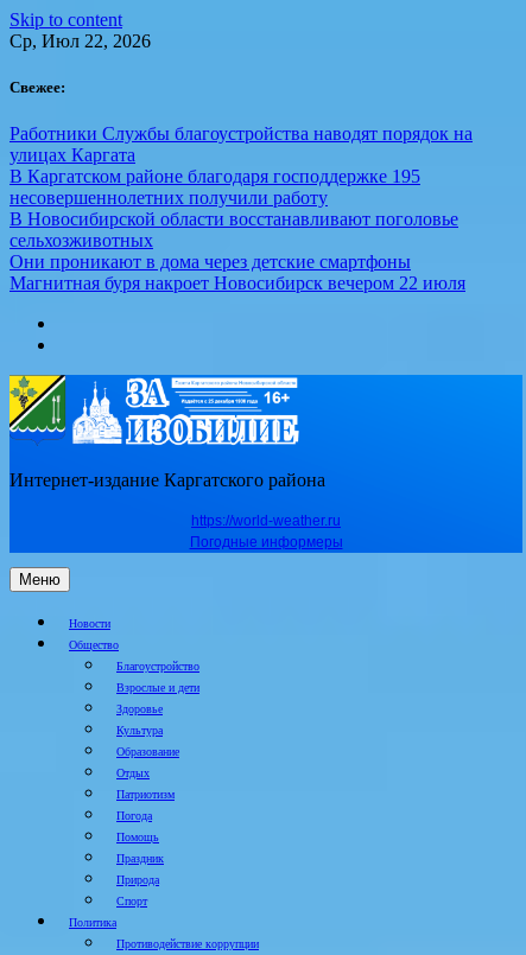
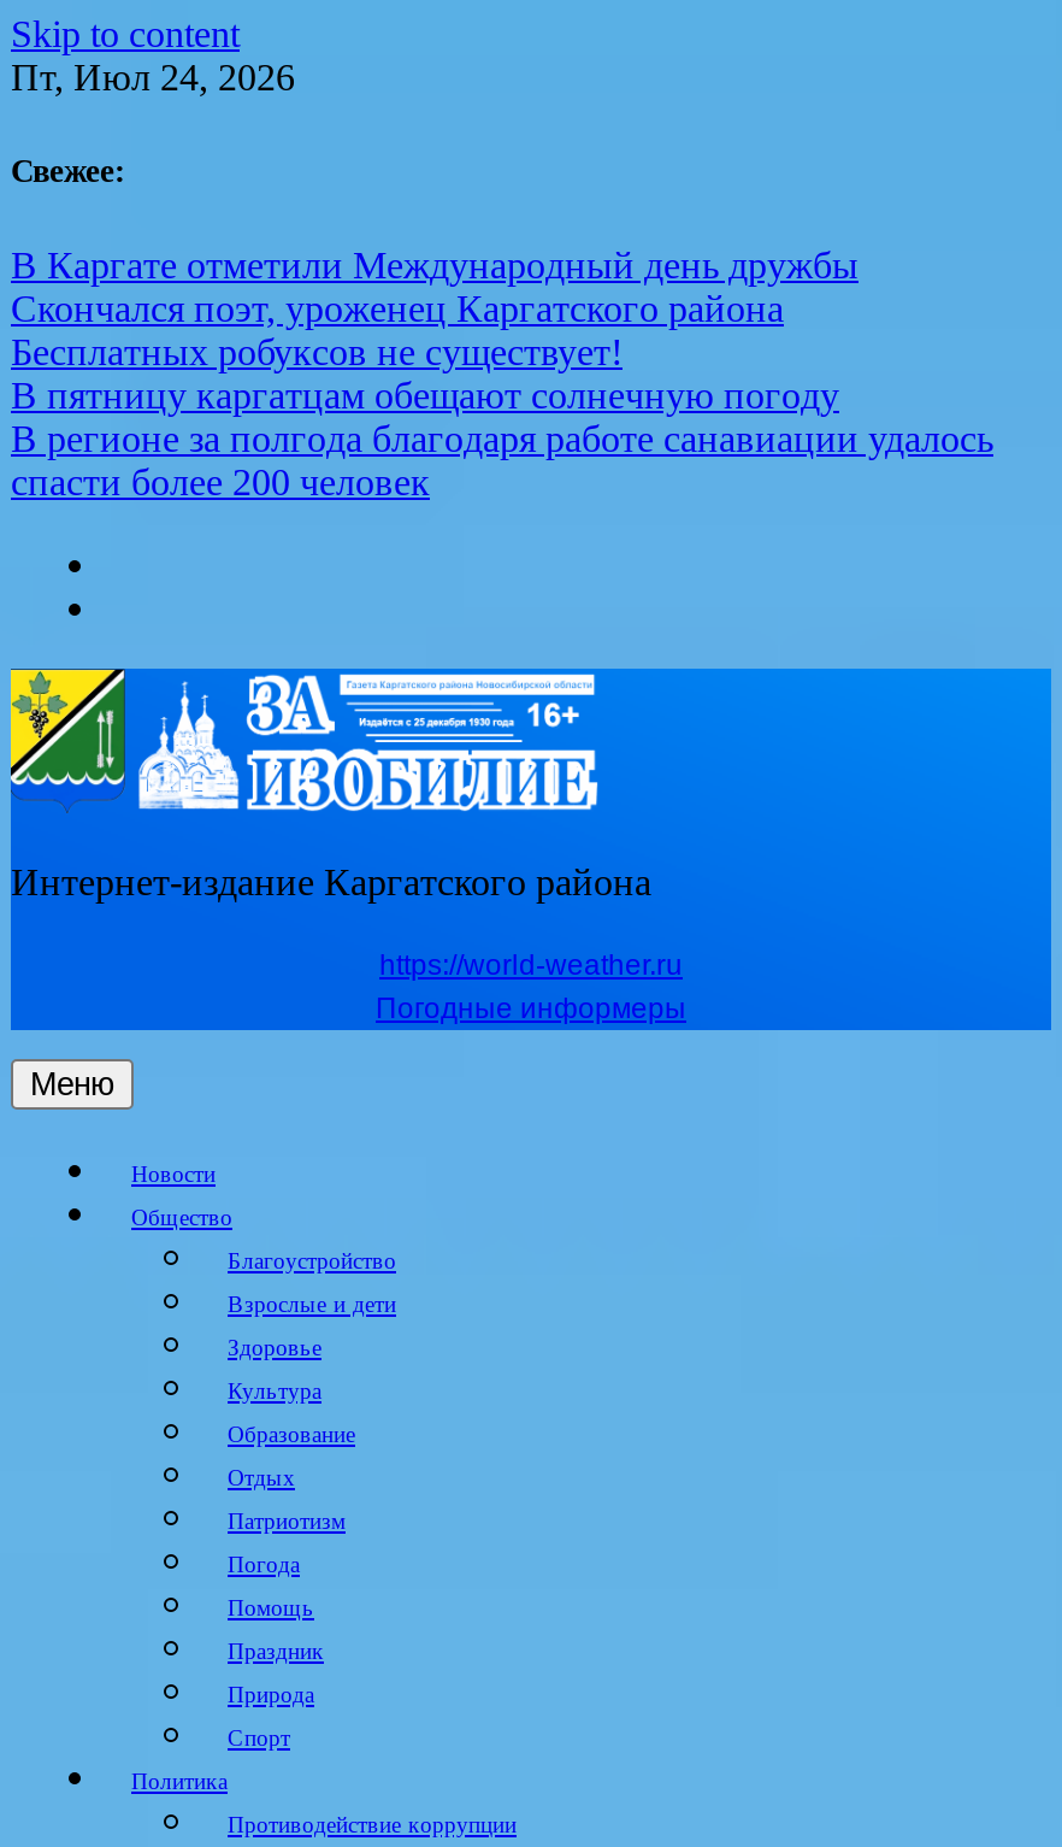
[9,31,151,51] Ср, Июл 22, 2026 -> [11,57,295,98] Пт, Июл 24, 2026
[9,124,473,293] Работники Службы благоустройства наводят порядок на | улицах Каргата | В Каргатском районе благодаря господдержке 195 | несовершеннолетних получили работу | В Новосибирской области восстанавливают поголовье | сельхозживотных | Они проникают в дома через детские смартфоны | Магнитная буря накроет Новосибирск вечером 22 июля -> [11,245,993,503] В Каргате отметили Международный день дружбы | Скончался поэт, уроженец Каргатского района | Бесплатных робуксов не существует! | В пятницу каргатцам обещают солнечную погоду | В регионе за полгода благодаря работе санавиации удалось | спасти более 200 человек

